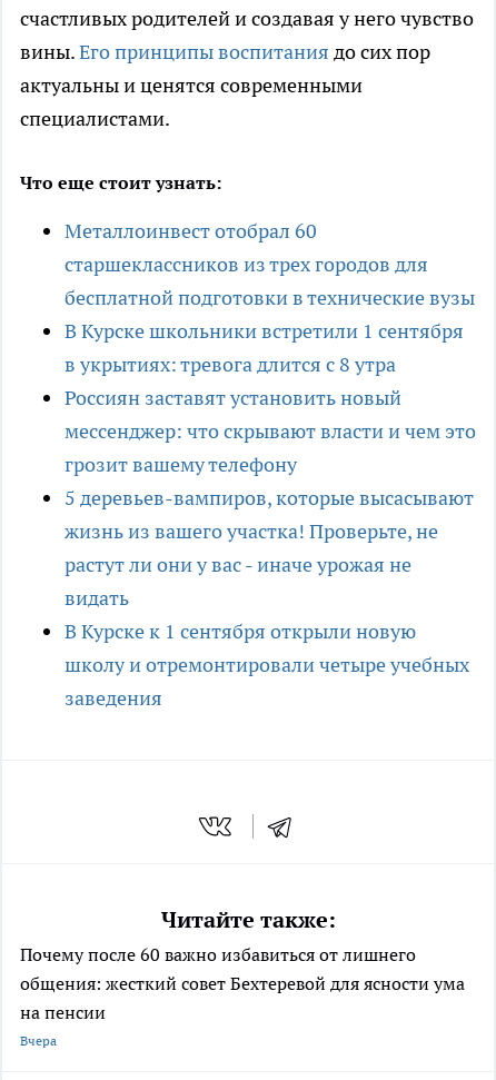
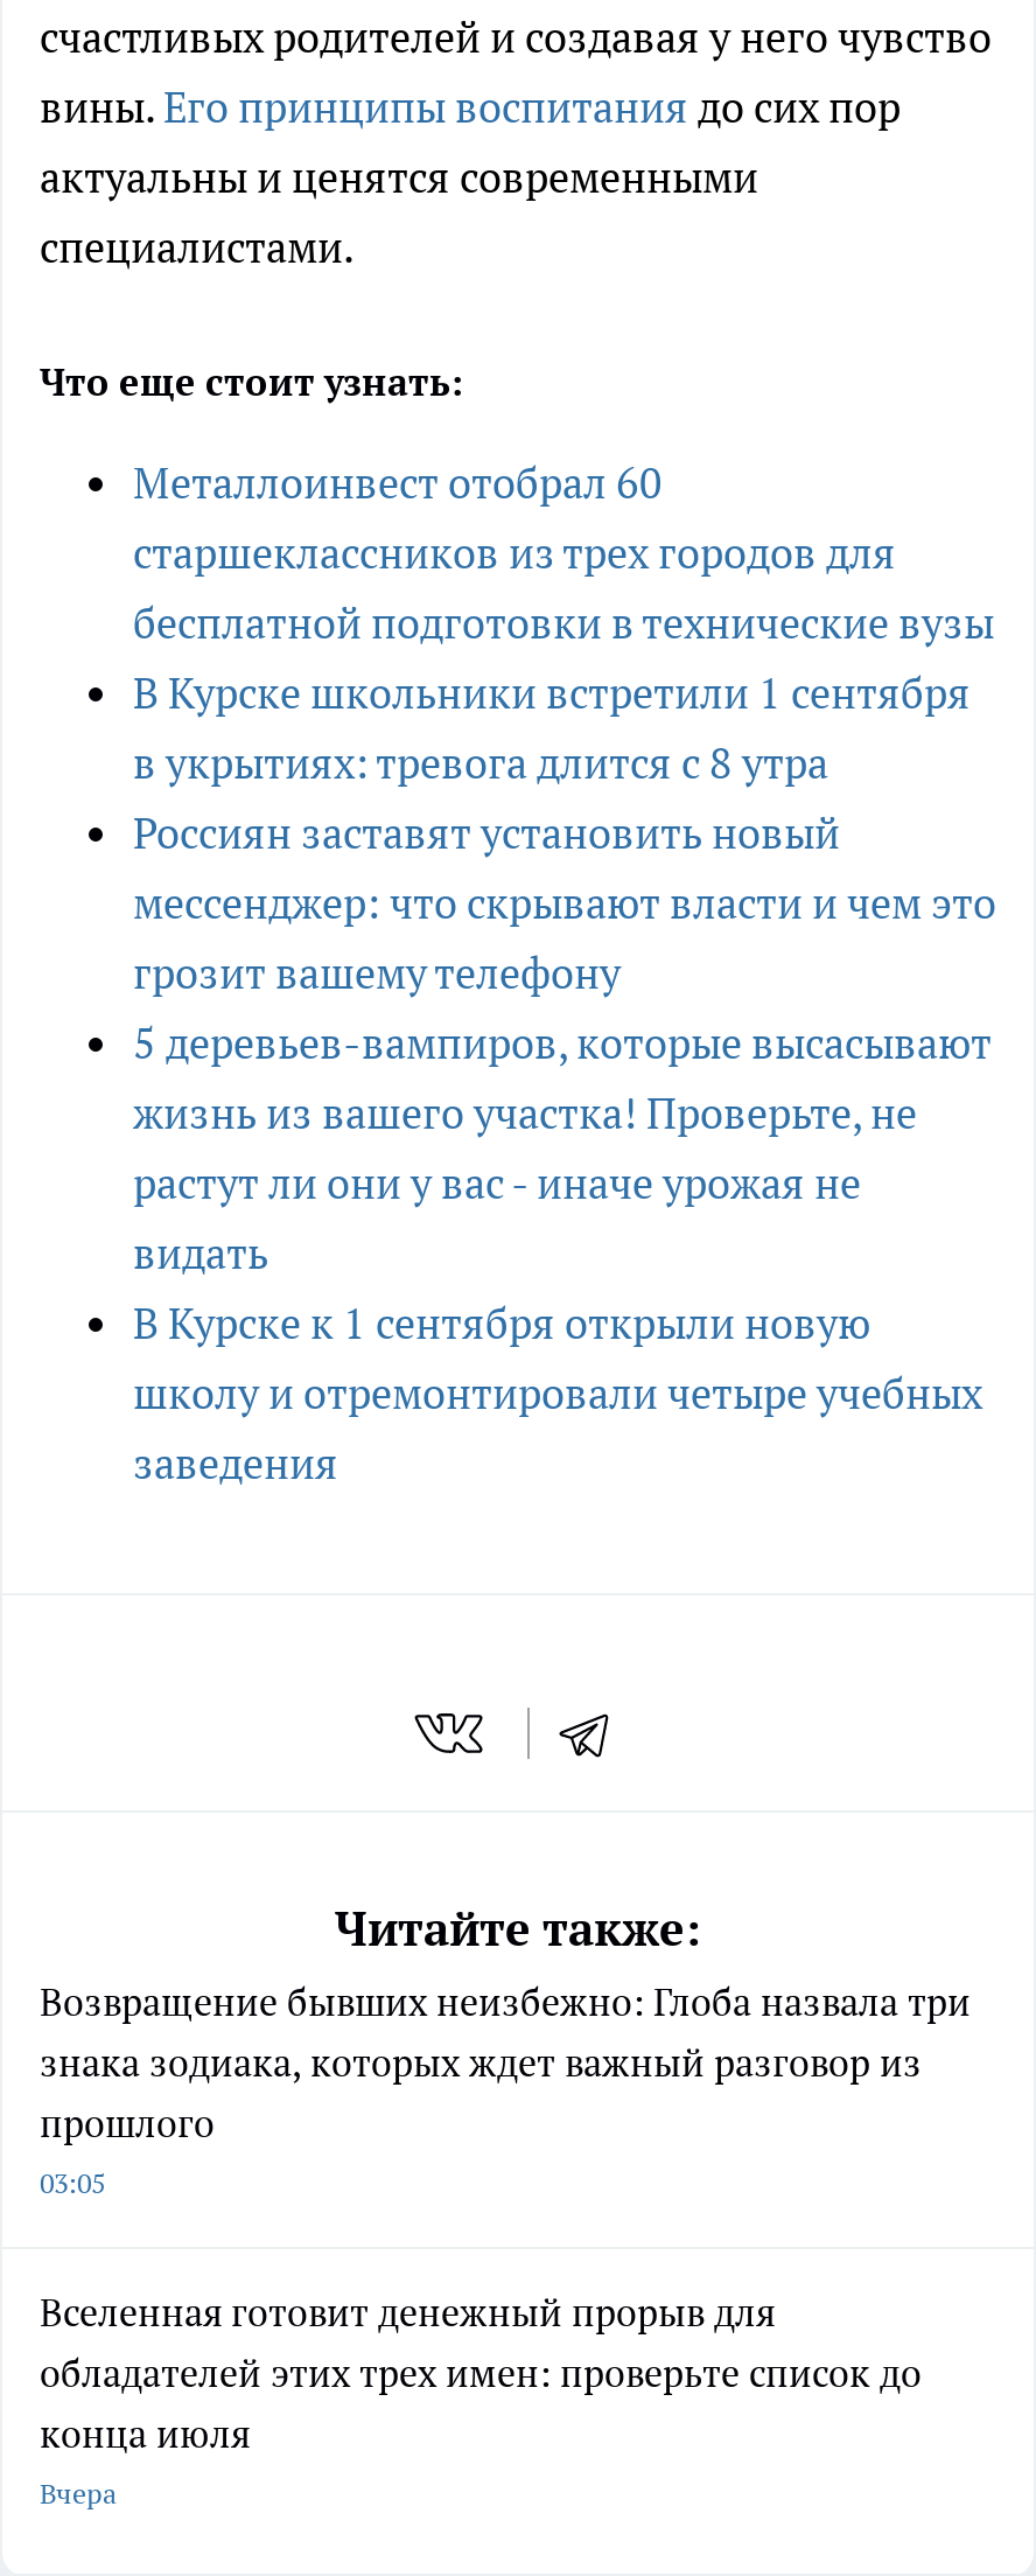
[20,943,465,1023] Почему после 60 важно избавиться от лишнего | общения: жесткий совет Бехтеревой для ясности ума | на пенсии -> [40,1978,971,2456] Возвращение бывших неизбежно: Глоба назвала три | знака зодиака, которых ждет важный разговор из | прошлого | 03:05 | Вселенная готовит денежный прорыв для | обладателей этих трех имен: проверьте список до | конца июля

